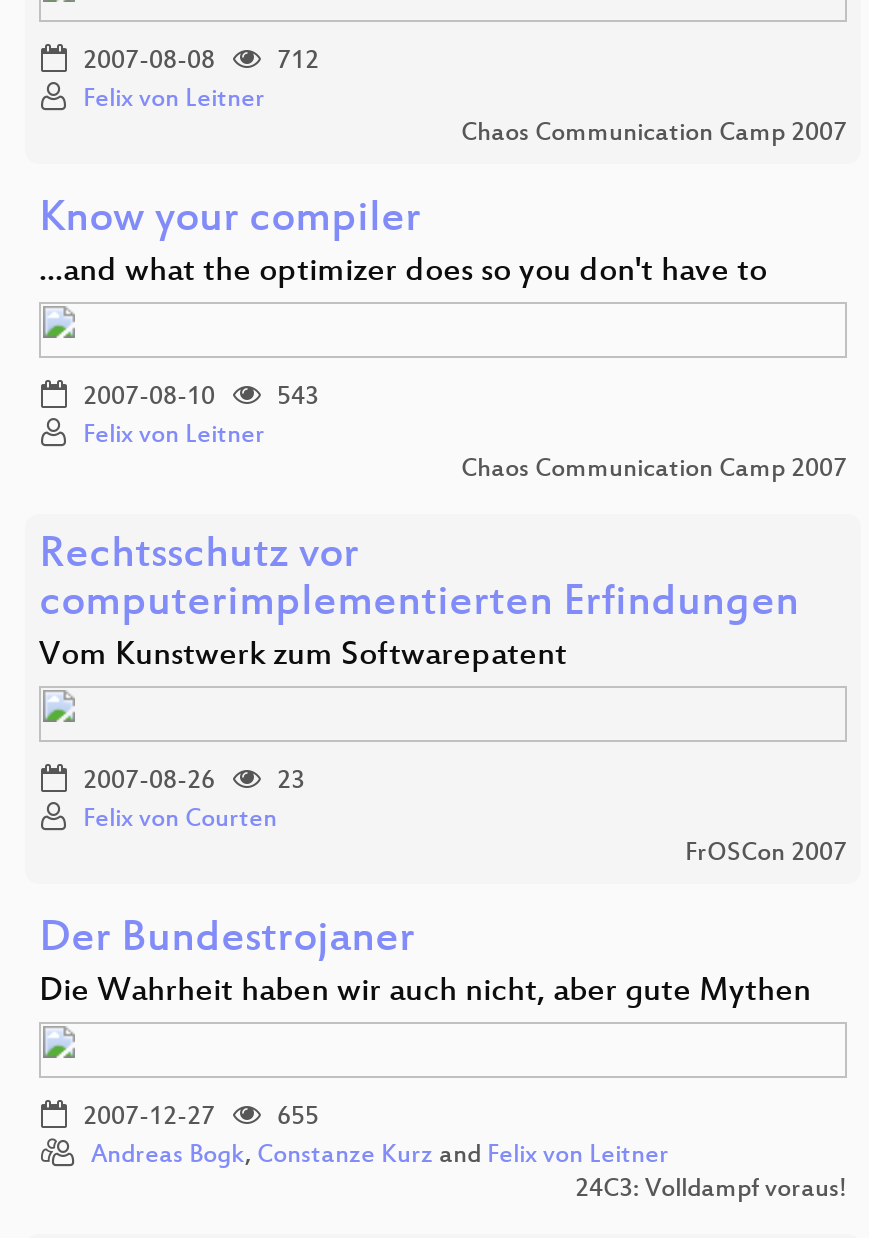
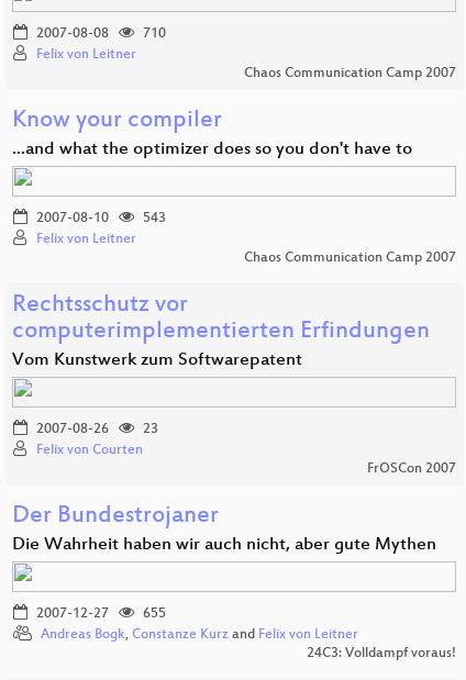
[77,48,319,76] 2007-08-08 712 -> [33,26,166,42] 2007-08-08 710

